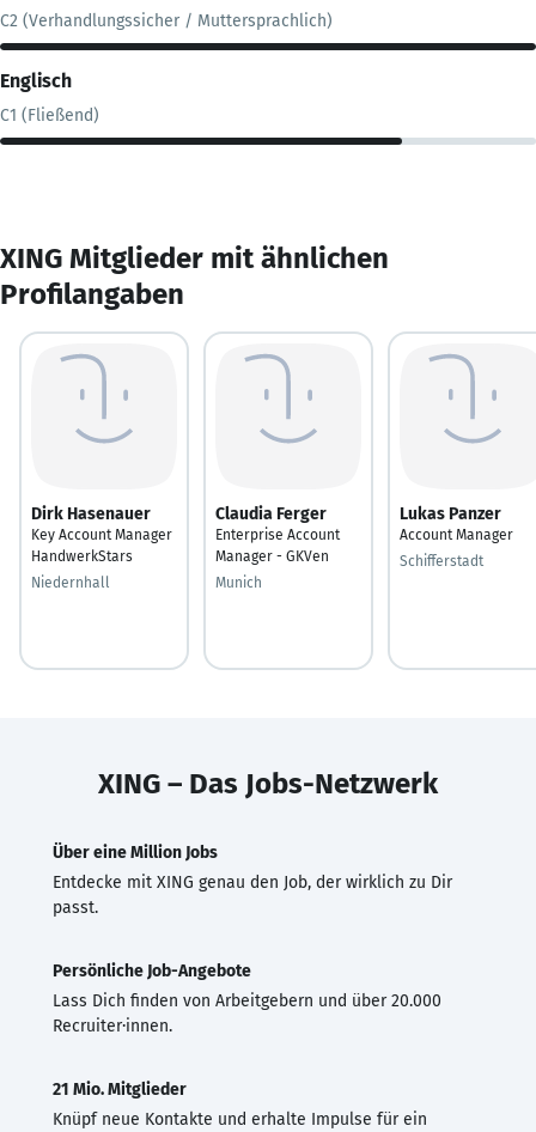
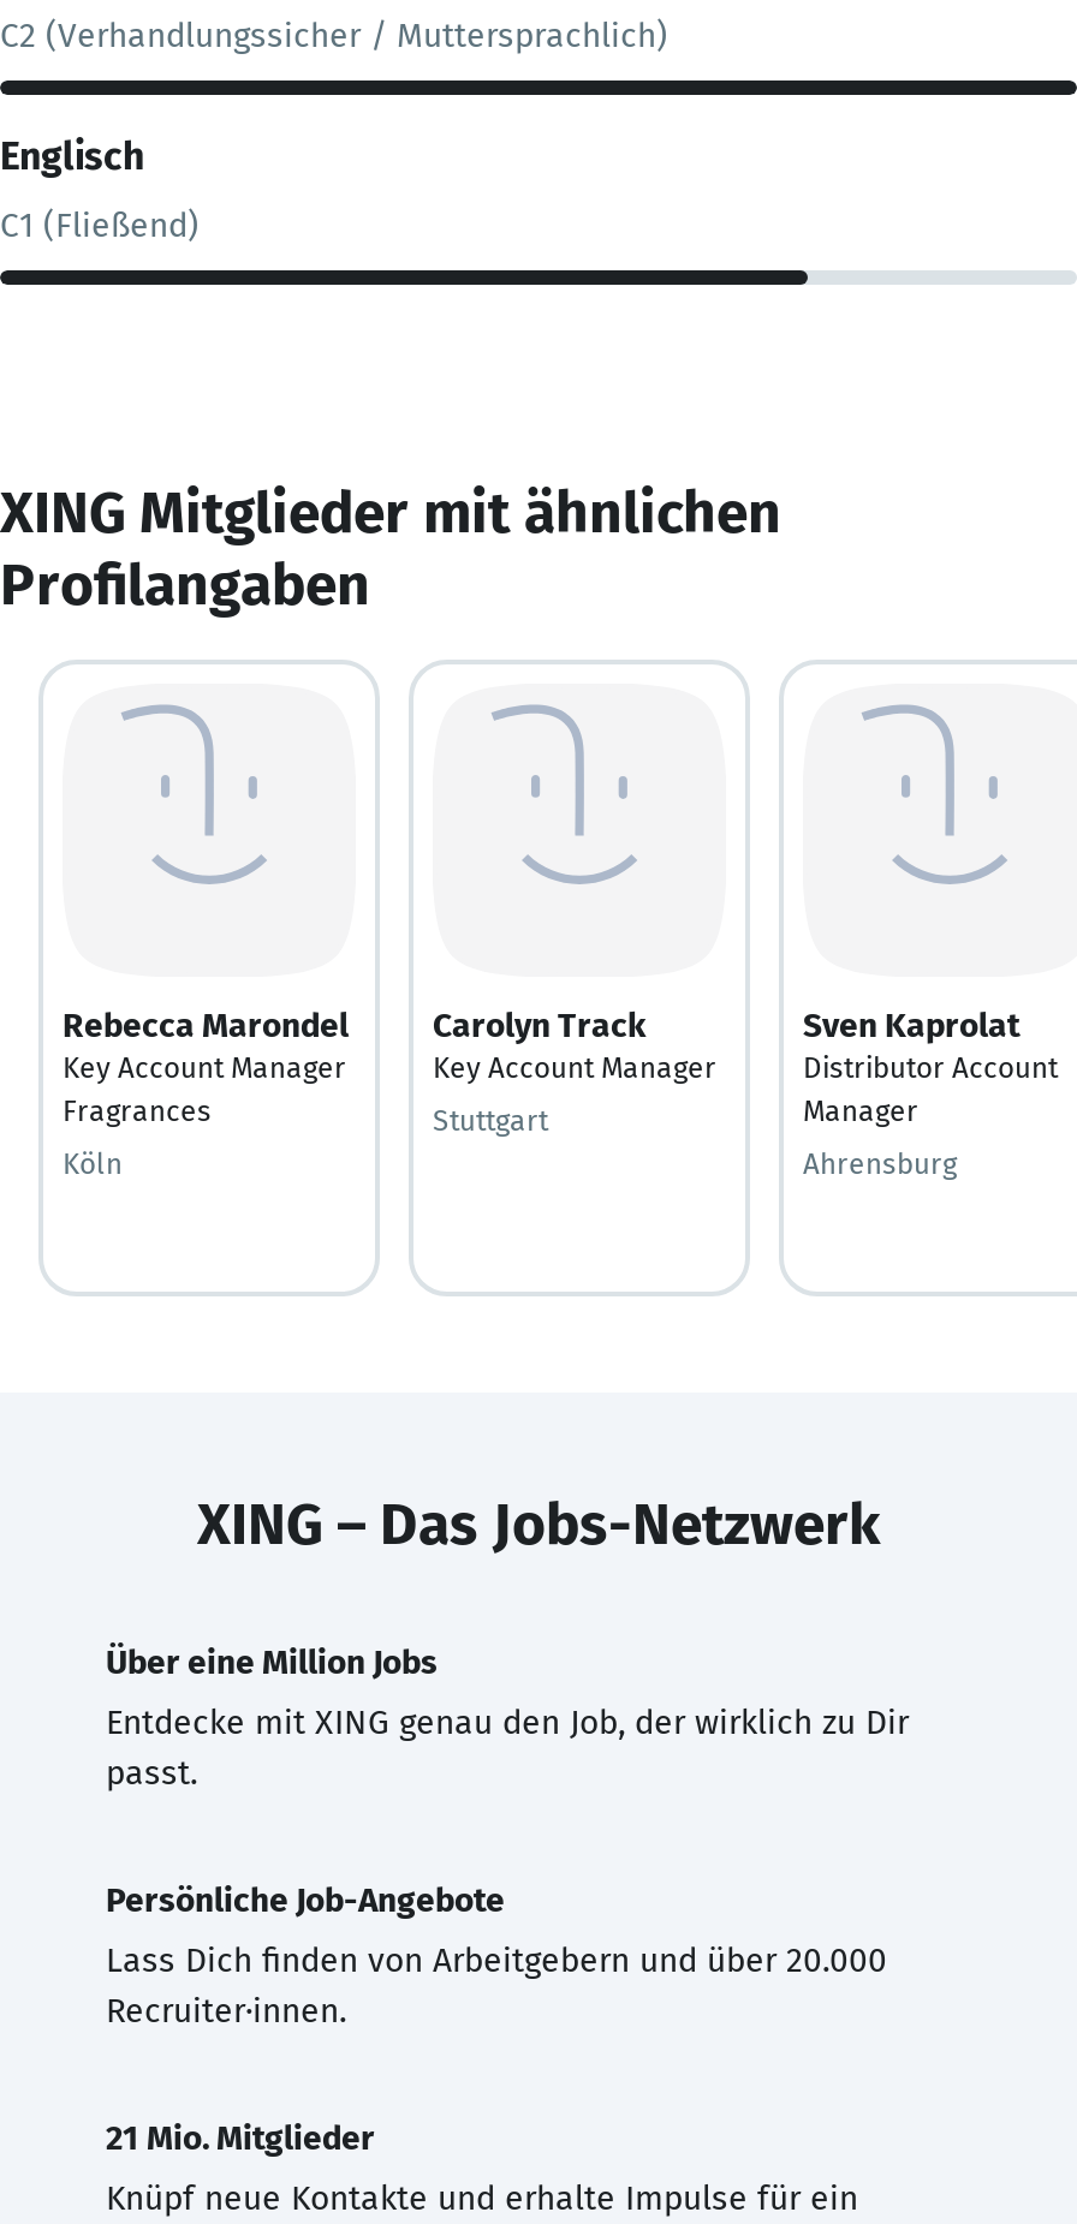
[31,503,151,524] Dirk Hasenauer -> [63,1004,349,1045] Rebecca Marondel
[215,503,340,564] Claudia Ferger | Enterprise Account | Manager - GKVen -> [433,1004,716,1084] Carolyn Track | Key Account Manager
[400,503,513,543] Lukas Panzer | Account Manager -> [803,1004,1058,1127] Sven Kaprolat | Distributor Account | Manager
[31,547,133,564] HandwerkStars -> [63,1093,212,1127] Fragrances
[400,552,483,569] Schifferstadt -> [803,1146,957,1180] Ahrensburg
[31,574,110,591] Niedernhall -> [63,1146,123,1180] Köln
[215,574,262,591] Munich -> [433,1103,548,1137] Stuttgart

